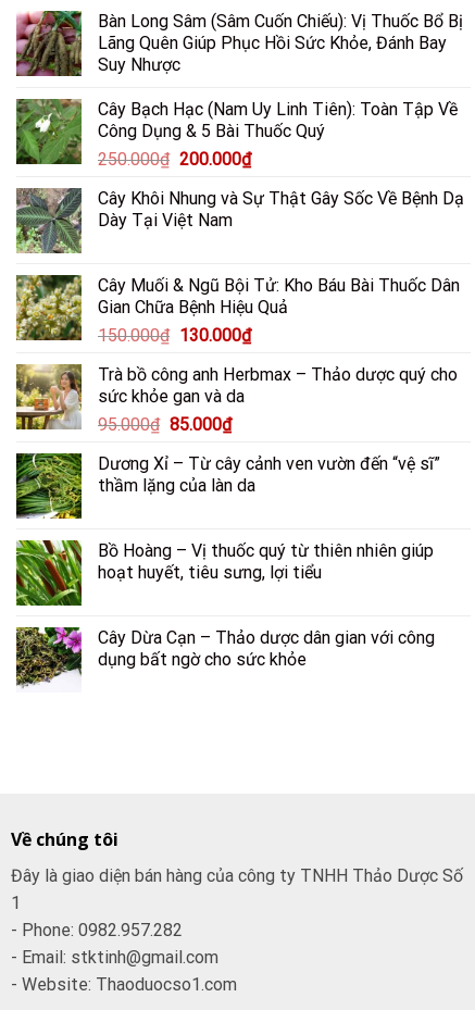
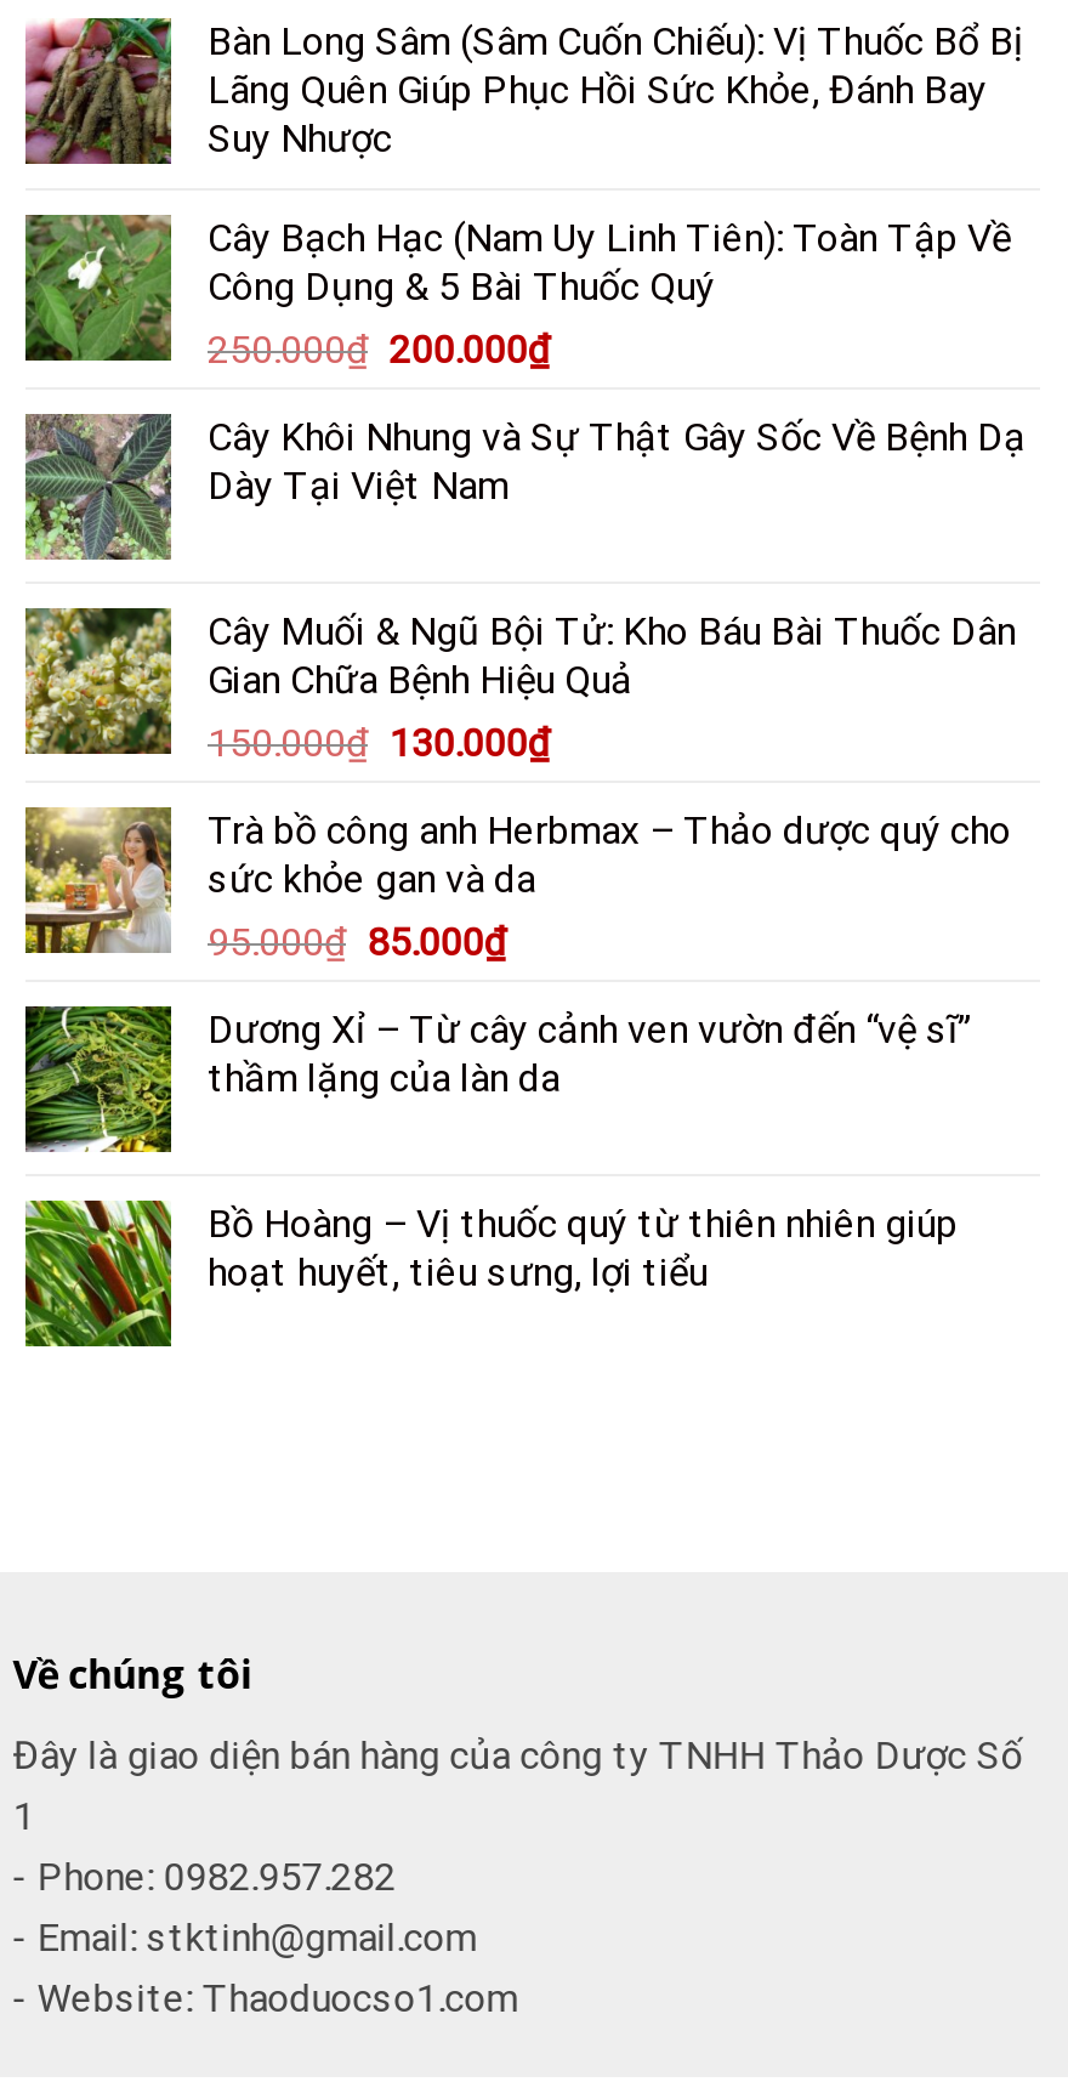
[15,626,435,689] [image] | Cây Dừa Cạn – Thảo dược dân gian với công | dụng bất ngờ cho sức khỏe -> none

